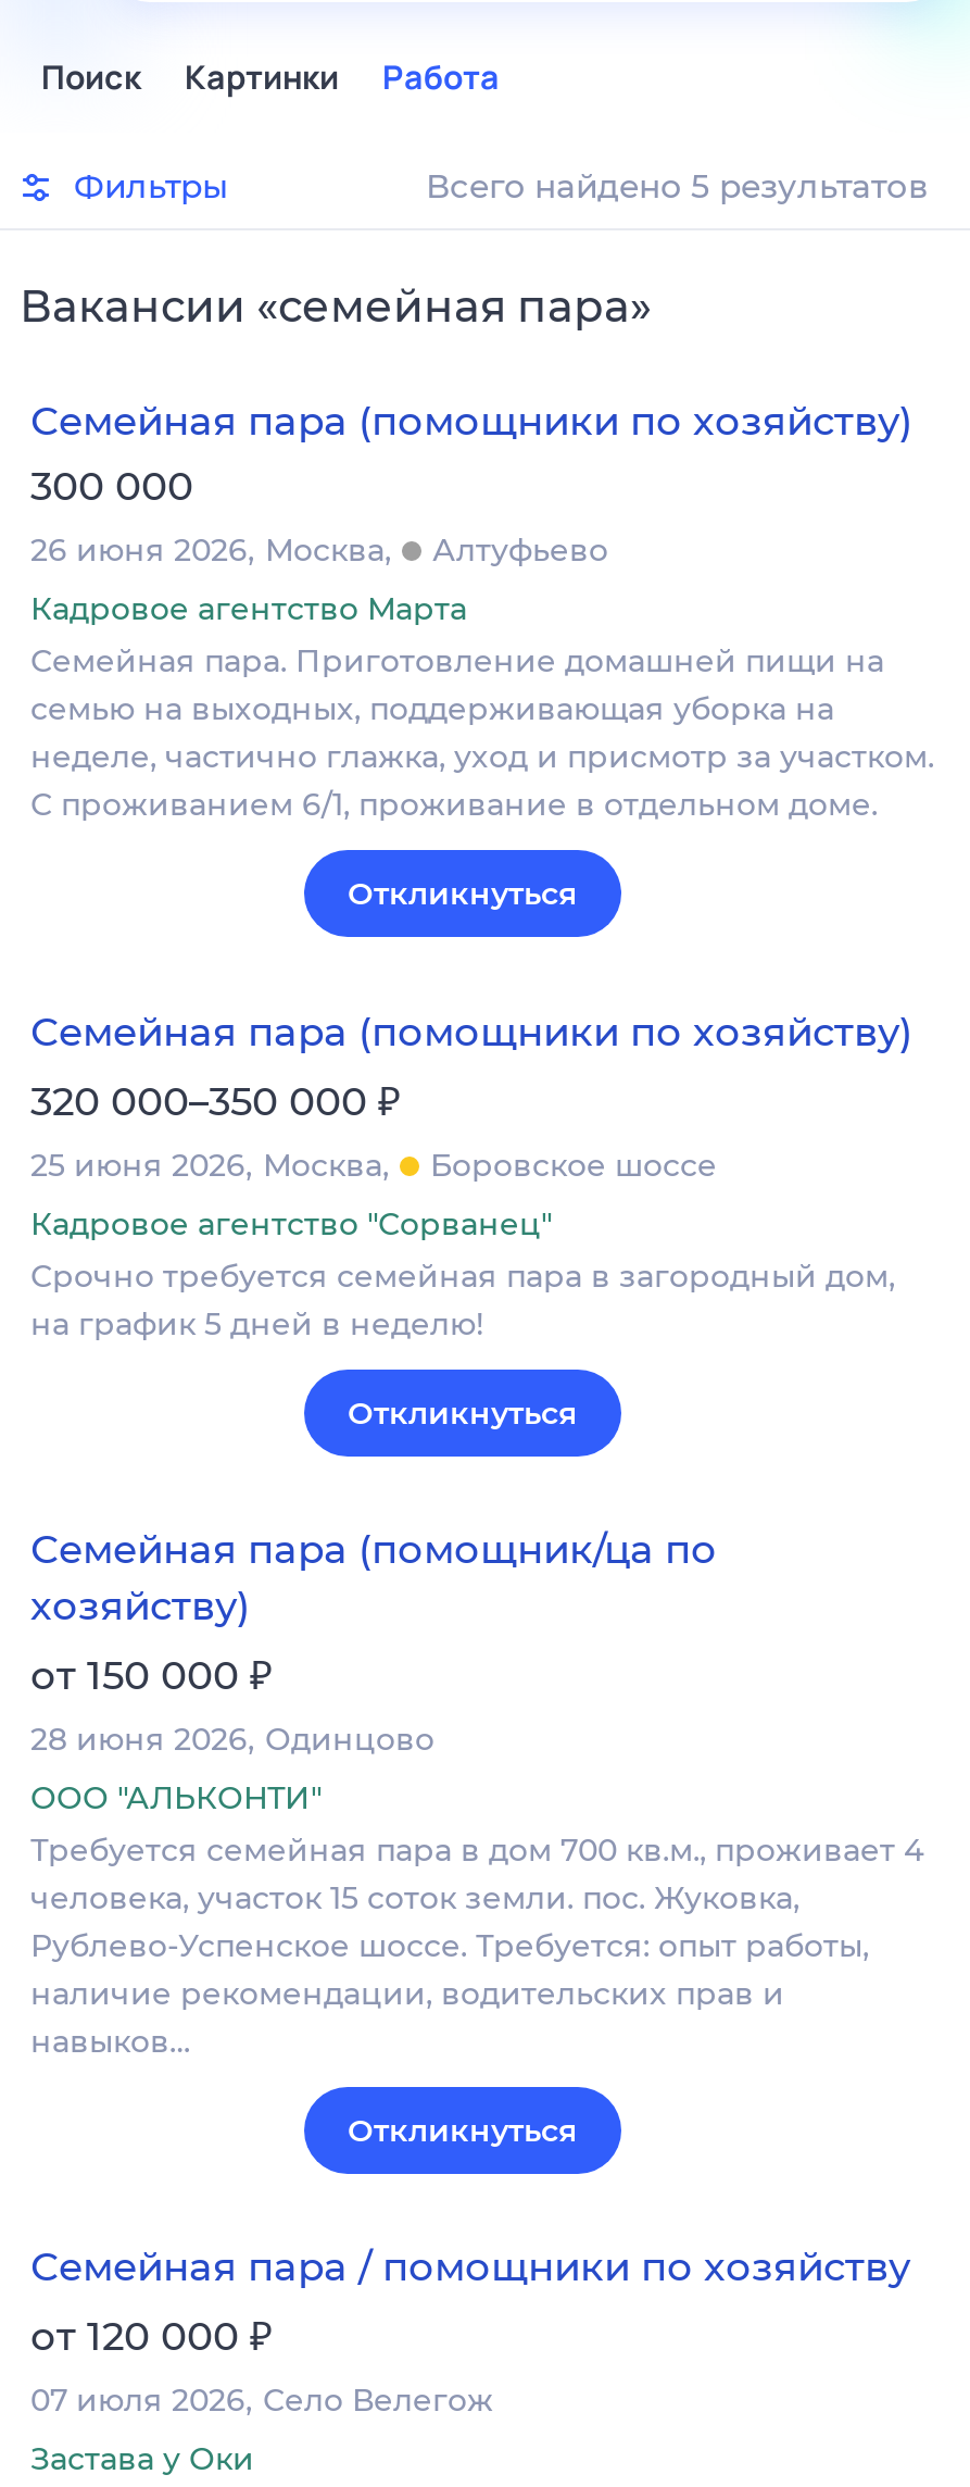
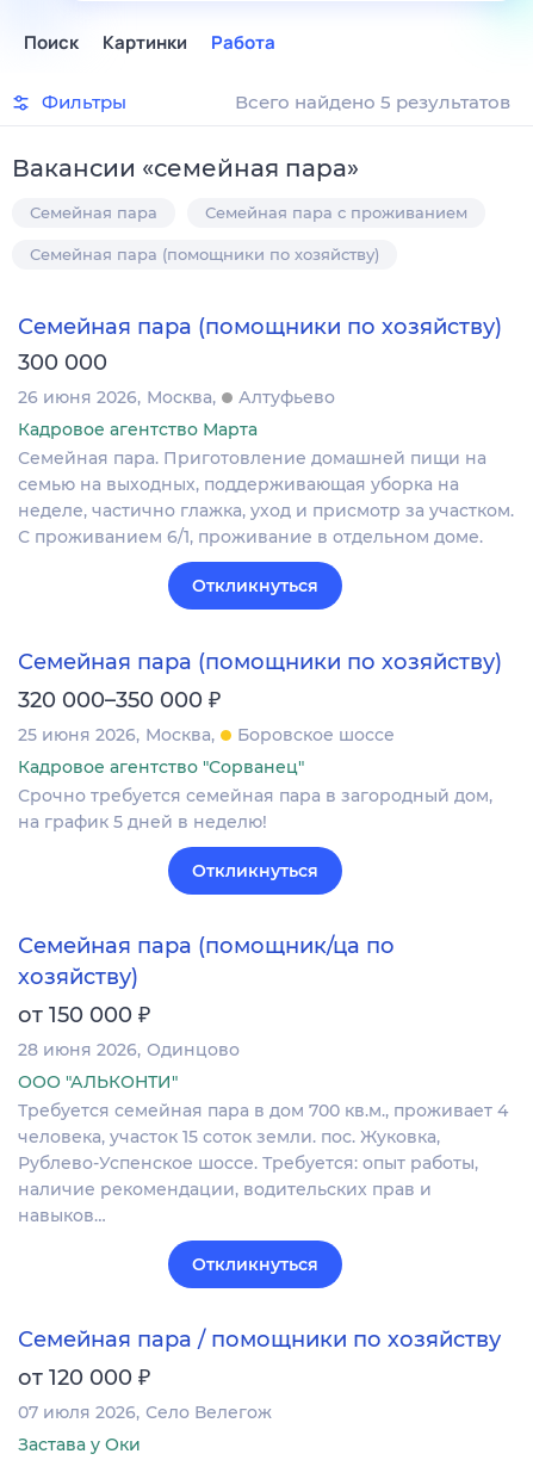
none -> [30,203,467,264] Семейная пара | Семейная пара с проживанием | Семейная пара (помощники по хозяйству)

